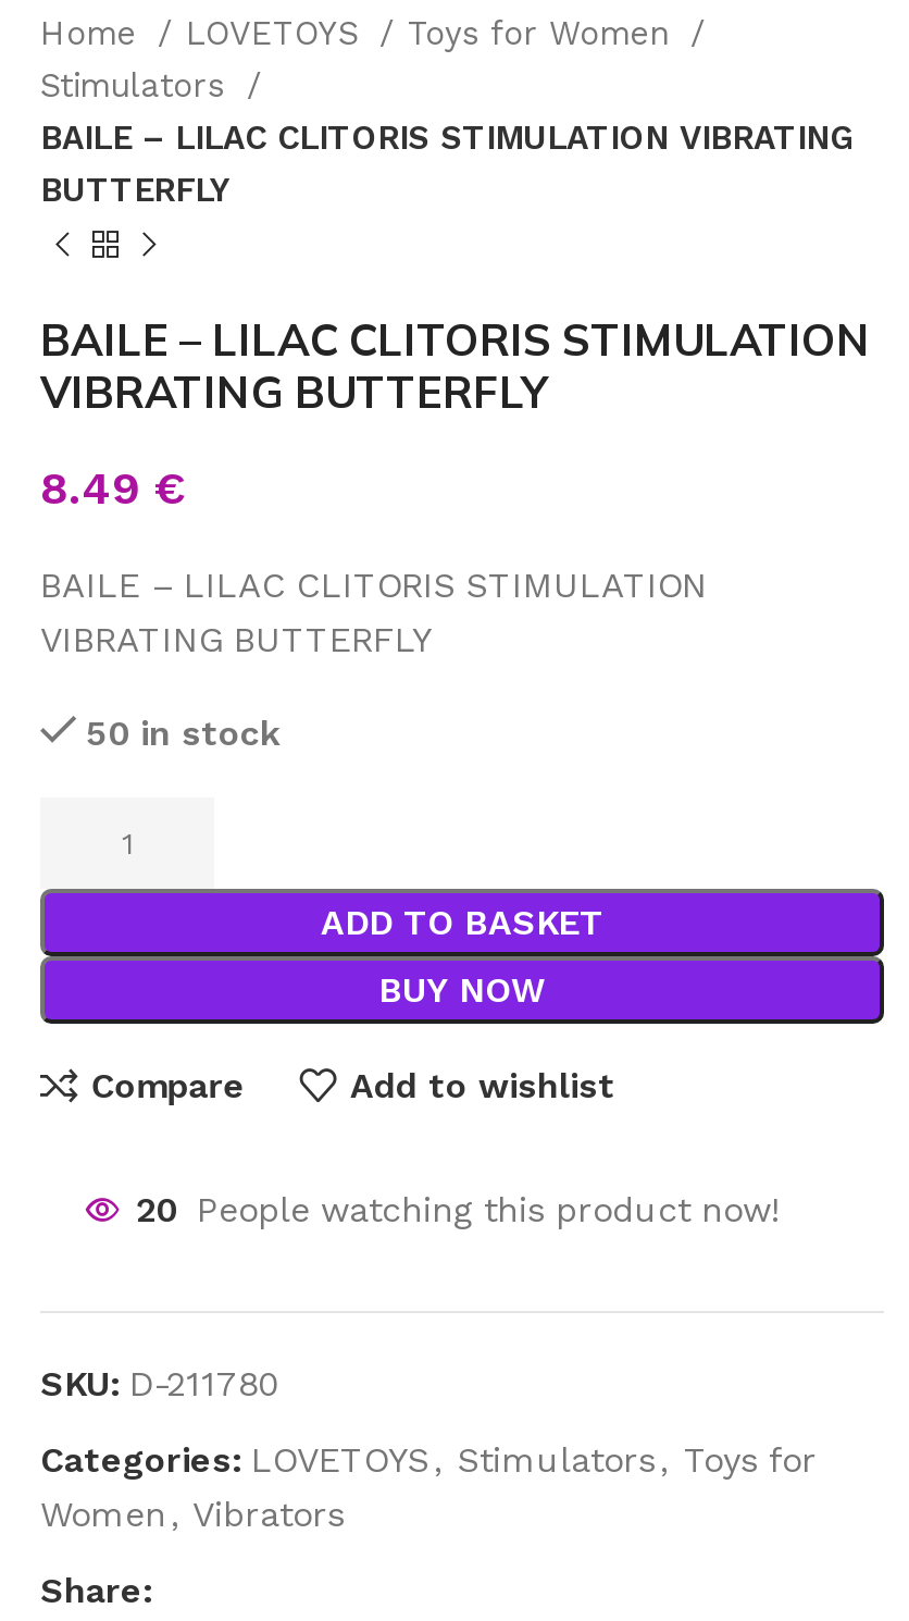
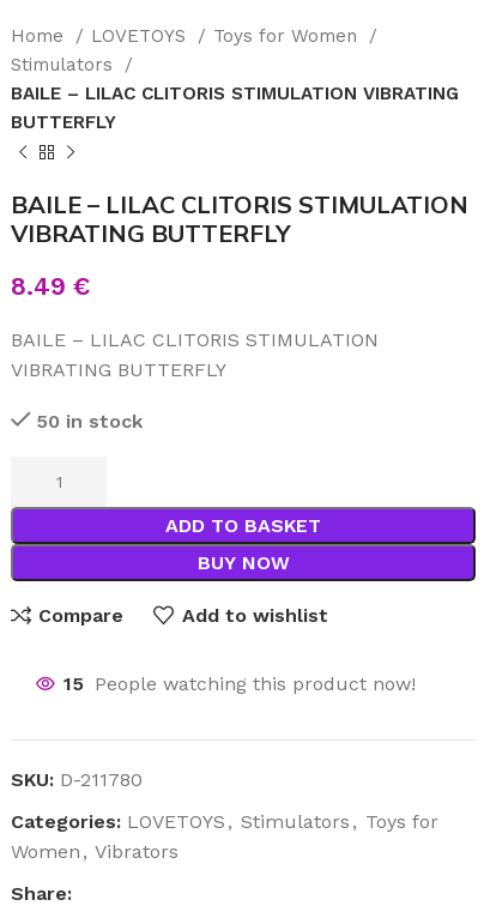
[136,1190,780,1231] 20 People watching this product now! -> [63,673,416,695] 15 People watching this product now!

